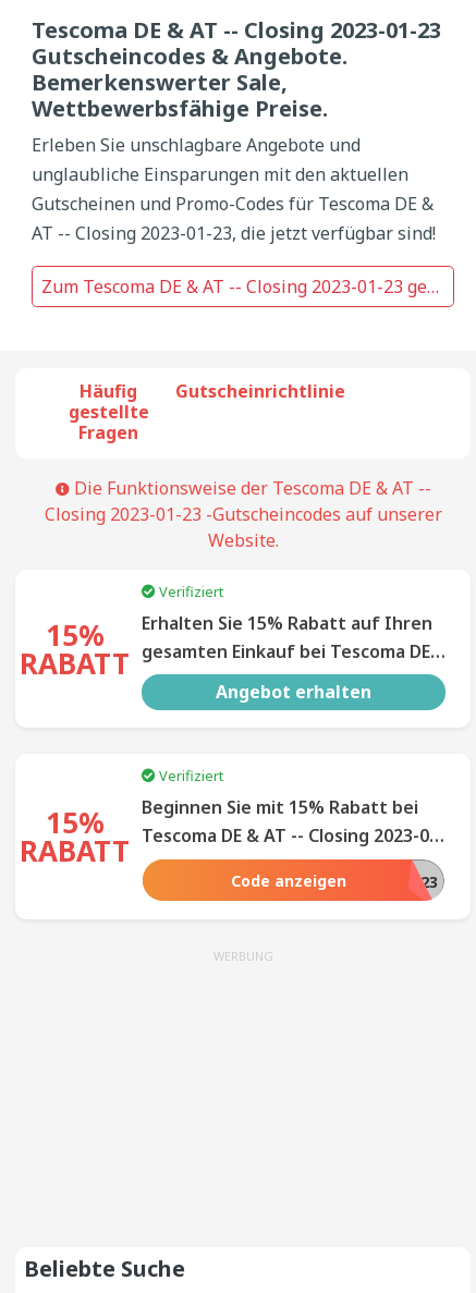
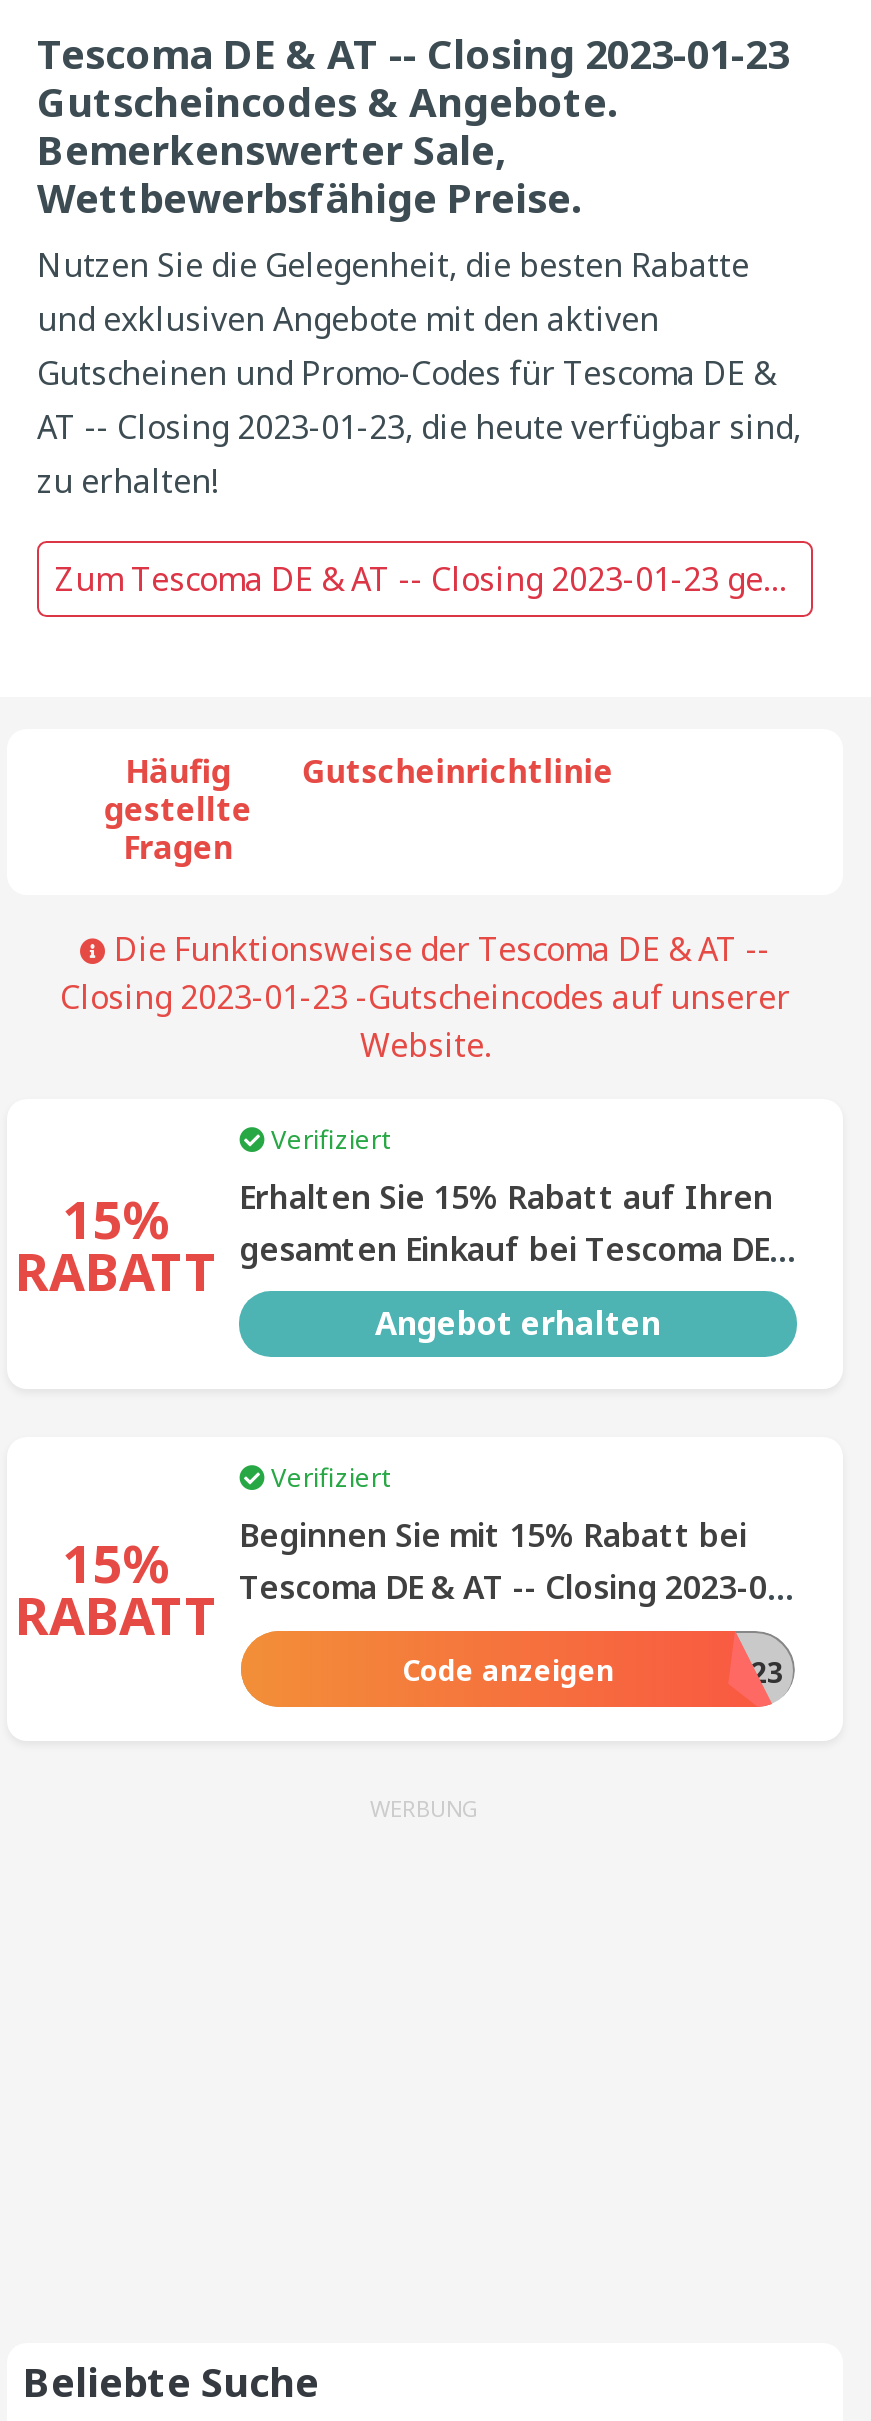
[32,133,408,187] Erleben Sie unschlagbare Angebote und | unglaubliche Einsparungen mit den aktuellen -> [37,244,749,342] Nutzen Sie die Gelegenheit, die besten Rabatte | und exklusiven Angebote mit den aktiven
[32,222,440,246] AT -- Closing 2023-01-23, die jetzt verfügbar sind! -> [37,406,801,504] AT -- Closing 2023-01-23, die heute verfügbar sind, | zu erhalten!

